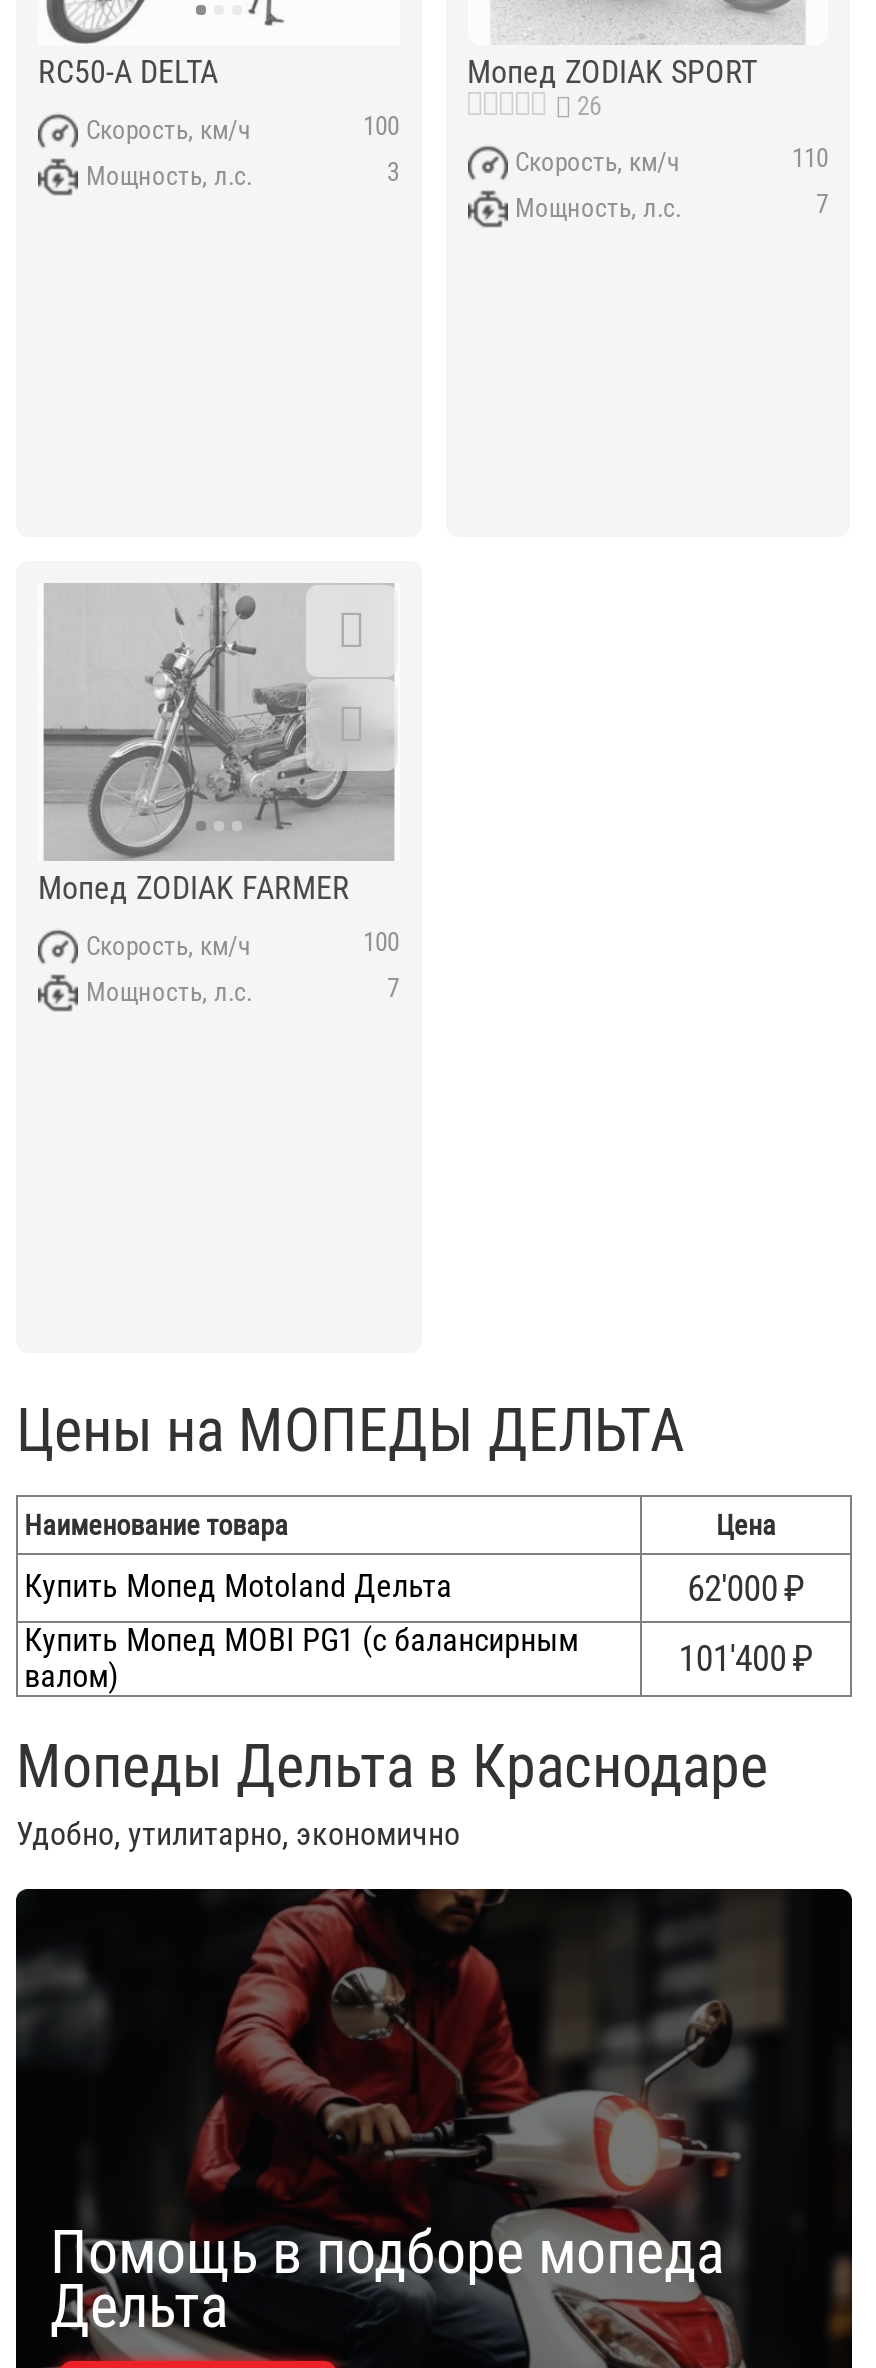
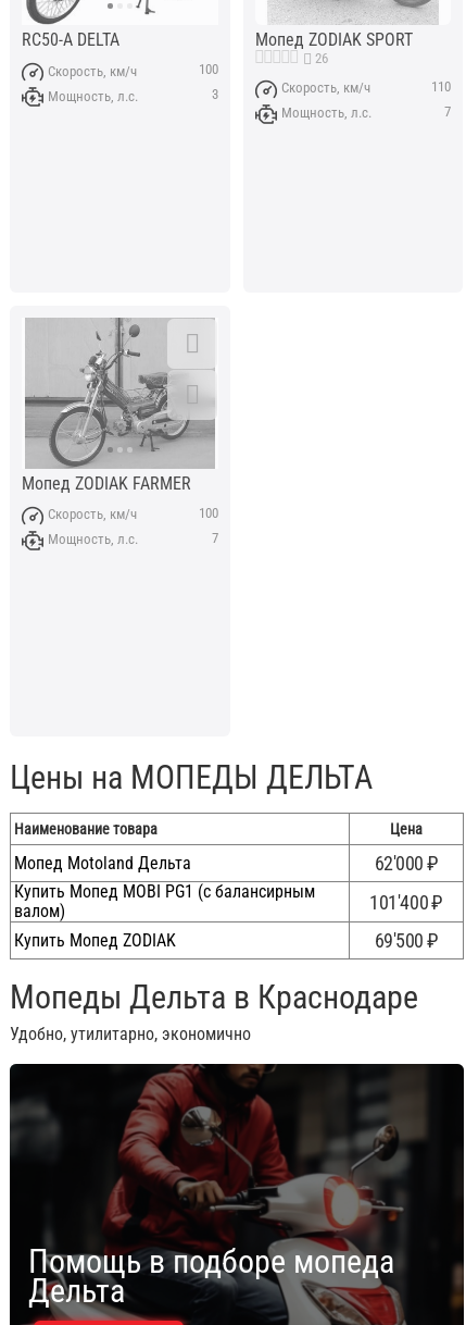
[24,1567,452,1605] Купить Мопед Motoland Дельта -> [14,852,191,873] Мопед Motoland Дельта
none -> [14,929,438,952] Купить Мопед ZODIAK | 69'500 ₽

